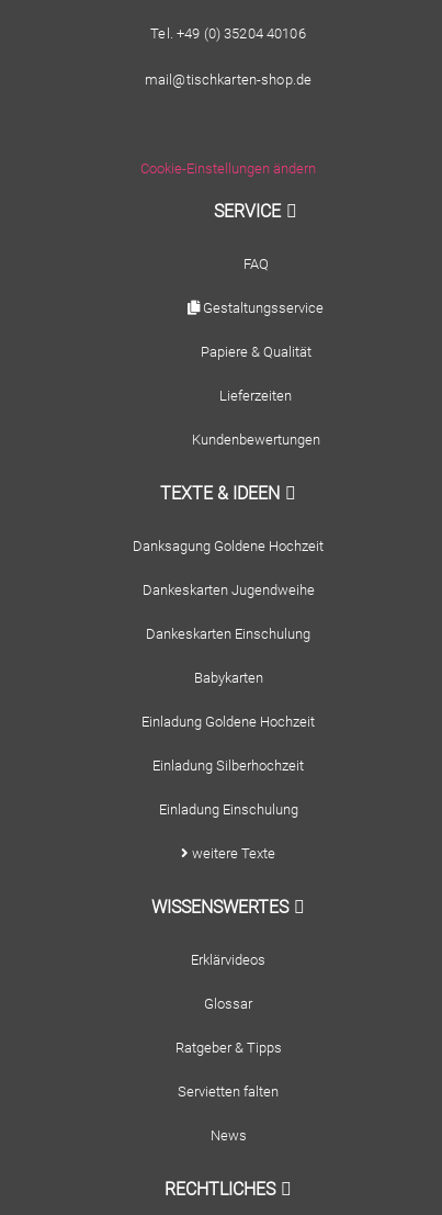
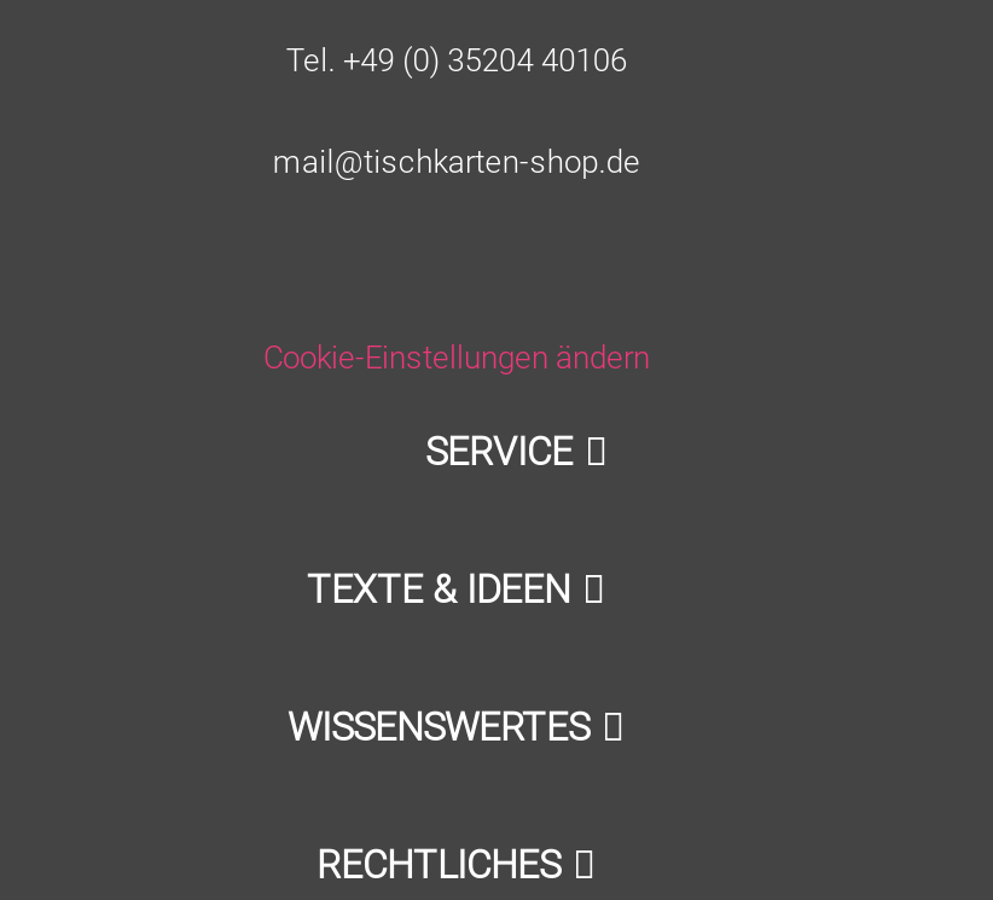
[191,256,324,448] FAQ | Gestaltungsservice | Papiere & Qualität | Lieferzeiten | Kundenbewertungen -> none
[133,538,324,861] Danksagung Goldene Hochzeit | Dankeskarten Jugendweihe | Dankeskarten Einschulung | Babykarten | Einladung Goldene Hochzeit | Einladung Silberhochzeit | Einladung Einschulung | weitere Texte -> none
[175,951,281,1143] Erklärvideos | Glossar | Ratgeber & Tipps | Servietten falten | News -> none

